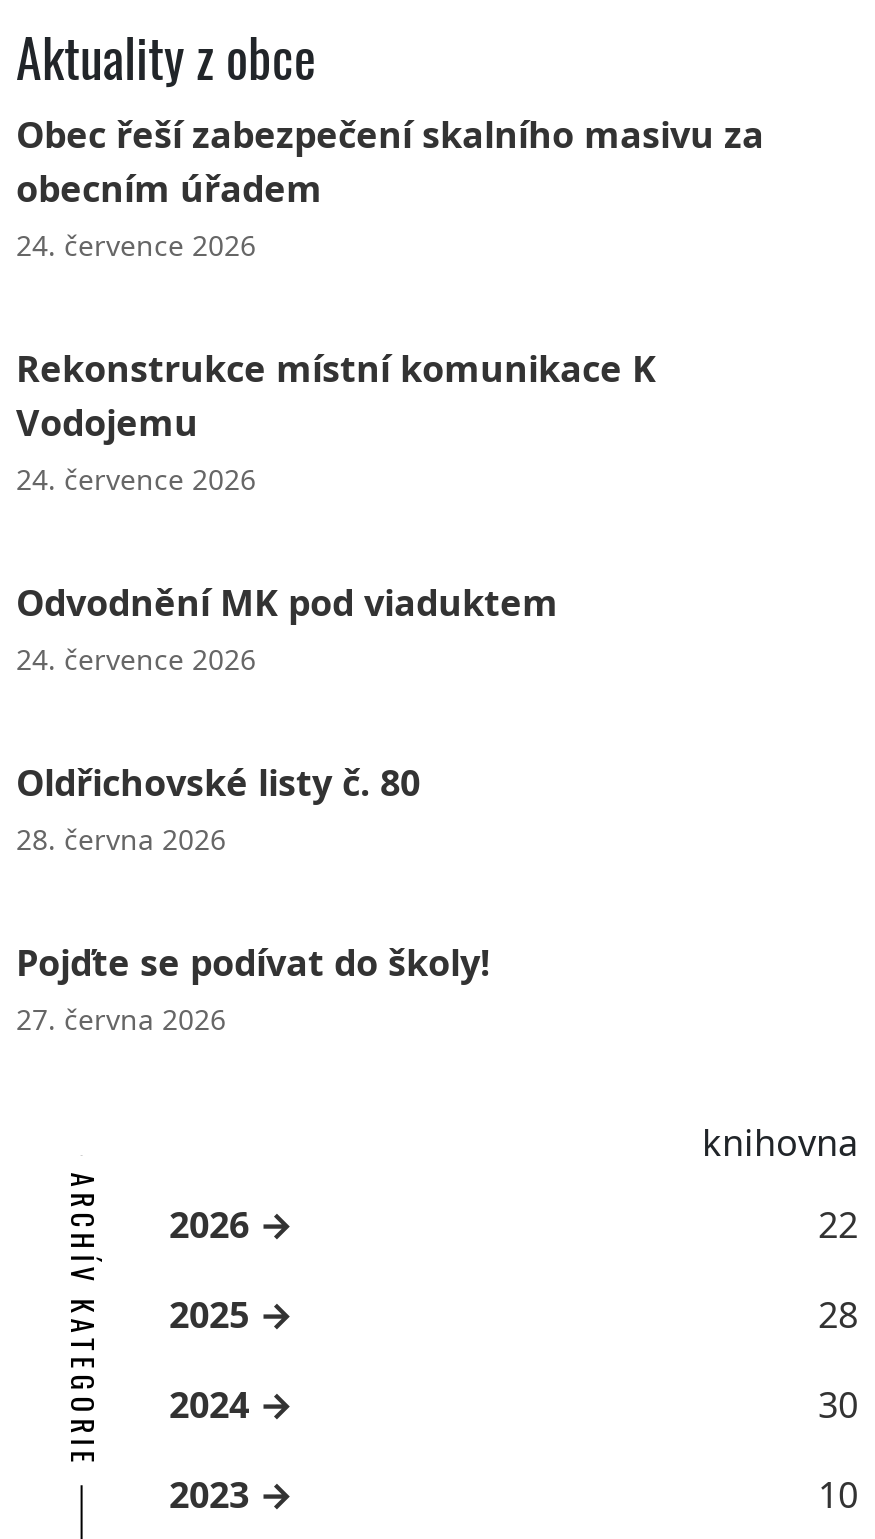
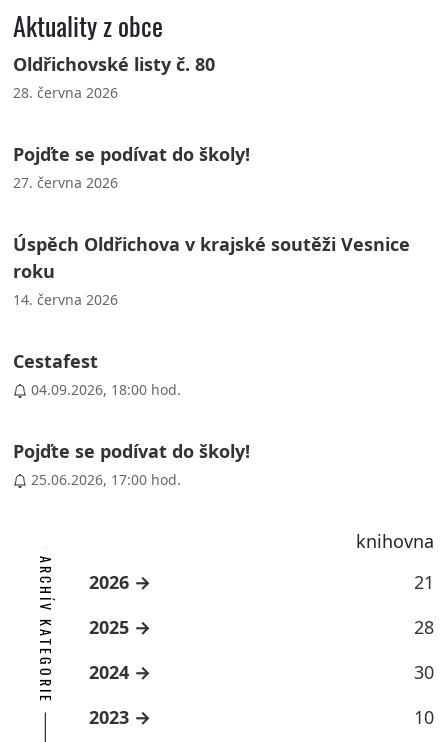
[16,111,764,679] Obec řeší zabezpečení skalního masivu za | obecním úřadem | 24. července 2026 | Rekonstrukce místní komunikace K | Vodojemu | 24. července 2026 | Odvodnění MK pod viaduktem | 24. července 2026 -> none
moved [16,759,490,1039] -> [12,52,249,192]: Oldřichovské listy č. 80 | 28. června 2026 | Pojďte se podívat do školy! | 27. června 2026
none -> [12,232,409,489] Úspěch Oldřichova v krajské soutěži Vesnice | roku | 14. června 2026 | Cestafest | 04.09.2026, 18:00 hod. | Pojďte se podívat do školy! | 25.06.2026, 17:00 hod.
[818,1201,858,1249] 22 -> [413,570,433,594] 21

